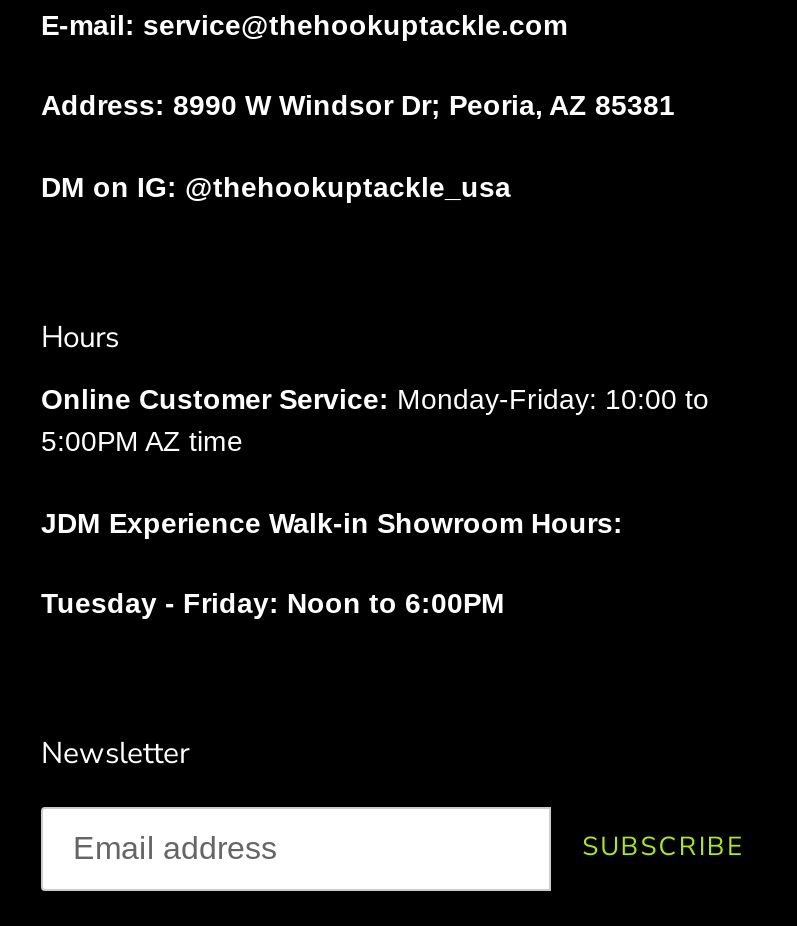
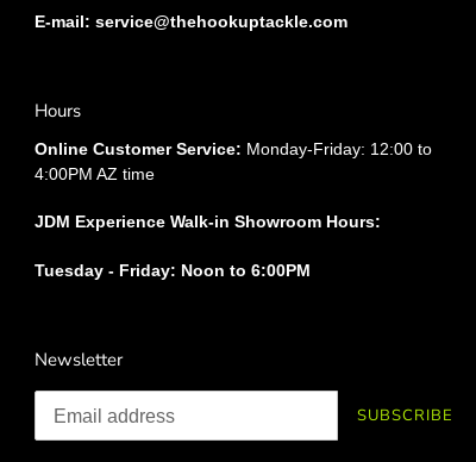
[41,89,675,202] Address: 8990 W Windsor Dr; Peoria, AZ 85381 | DM on IG: @thehookuptackle_usa -> none
[41,383,709,415] Online Customer Service: Monday-Friday: 10:00 to -> [35,139,432,158] Online Customer Service: Monday-Friday: 12:00 to
[41,425,243,457] 5:00PM AZ time -> [35,164,155,183] 4:00PM AZ time

